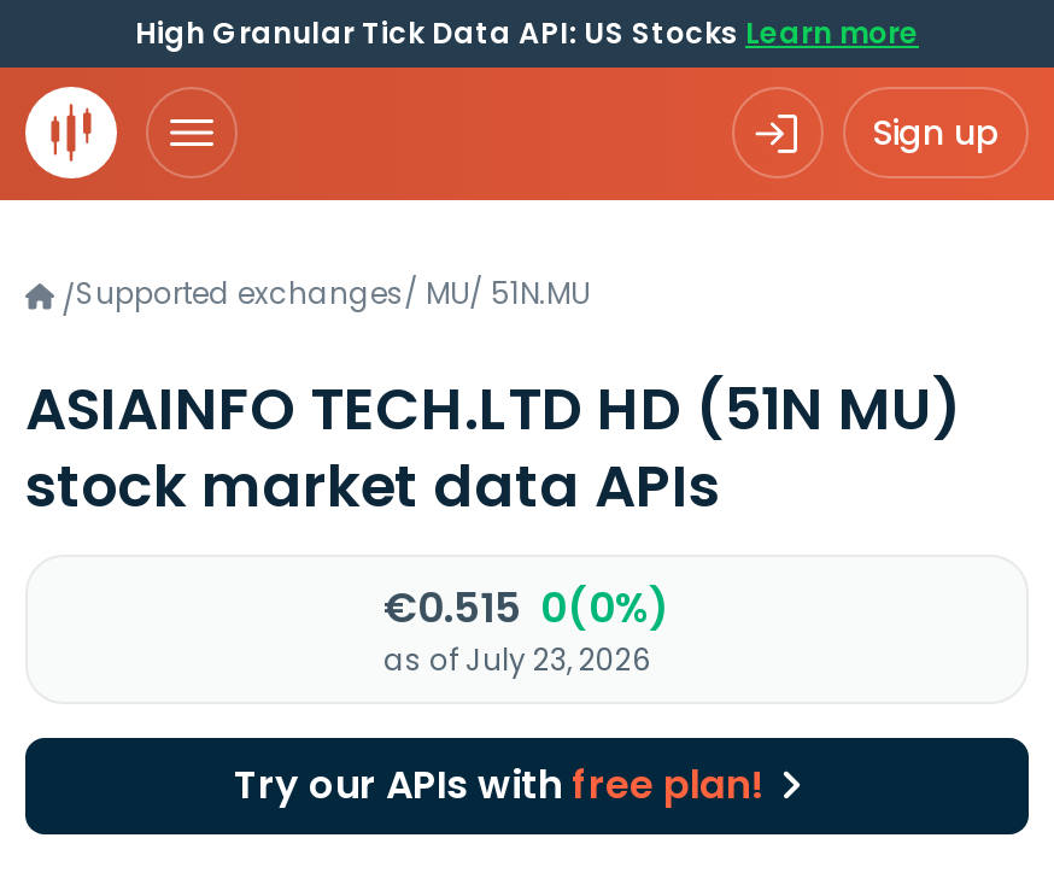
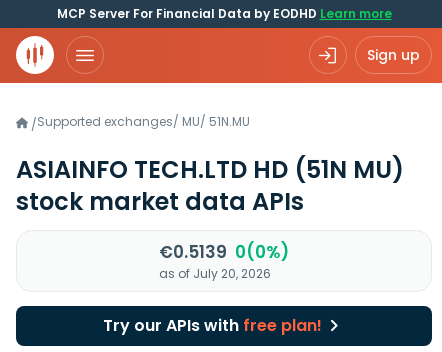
[135,12,919,53] High Granular Tick Data API: US Stocks Learn more -> [56,5,391,22] MCP Server For Financial Data by EODHD Learn more
[383,579,671,637] €0.515 0(0%) -> [159,240,289,264] €0.5139 0(0%)
[383,639,651,680] as of July 23, 2026 -> [159,265,271,282] as of July 20, 2026

